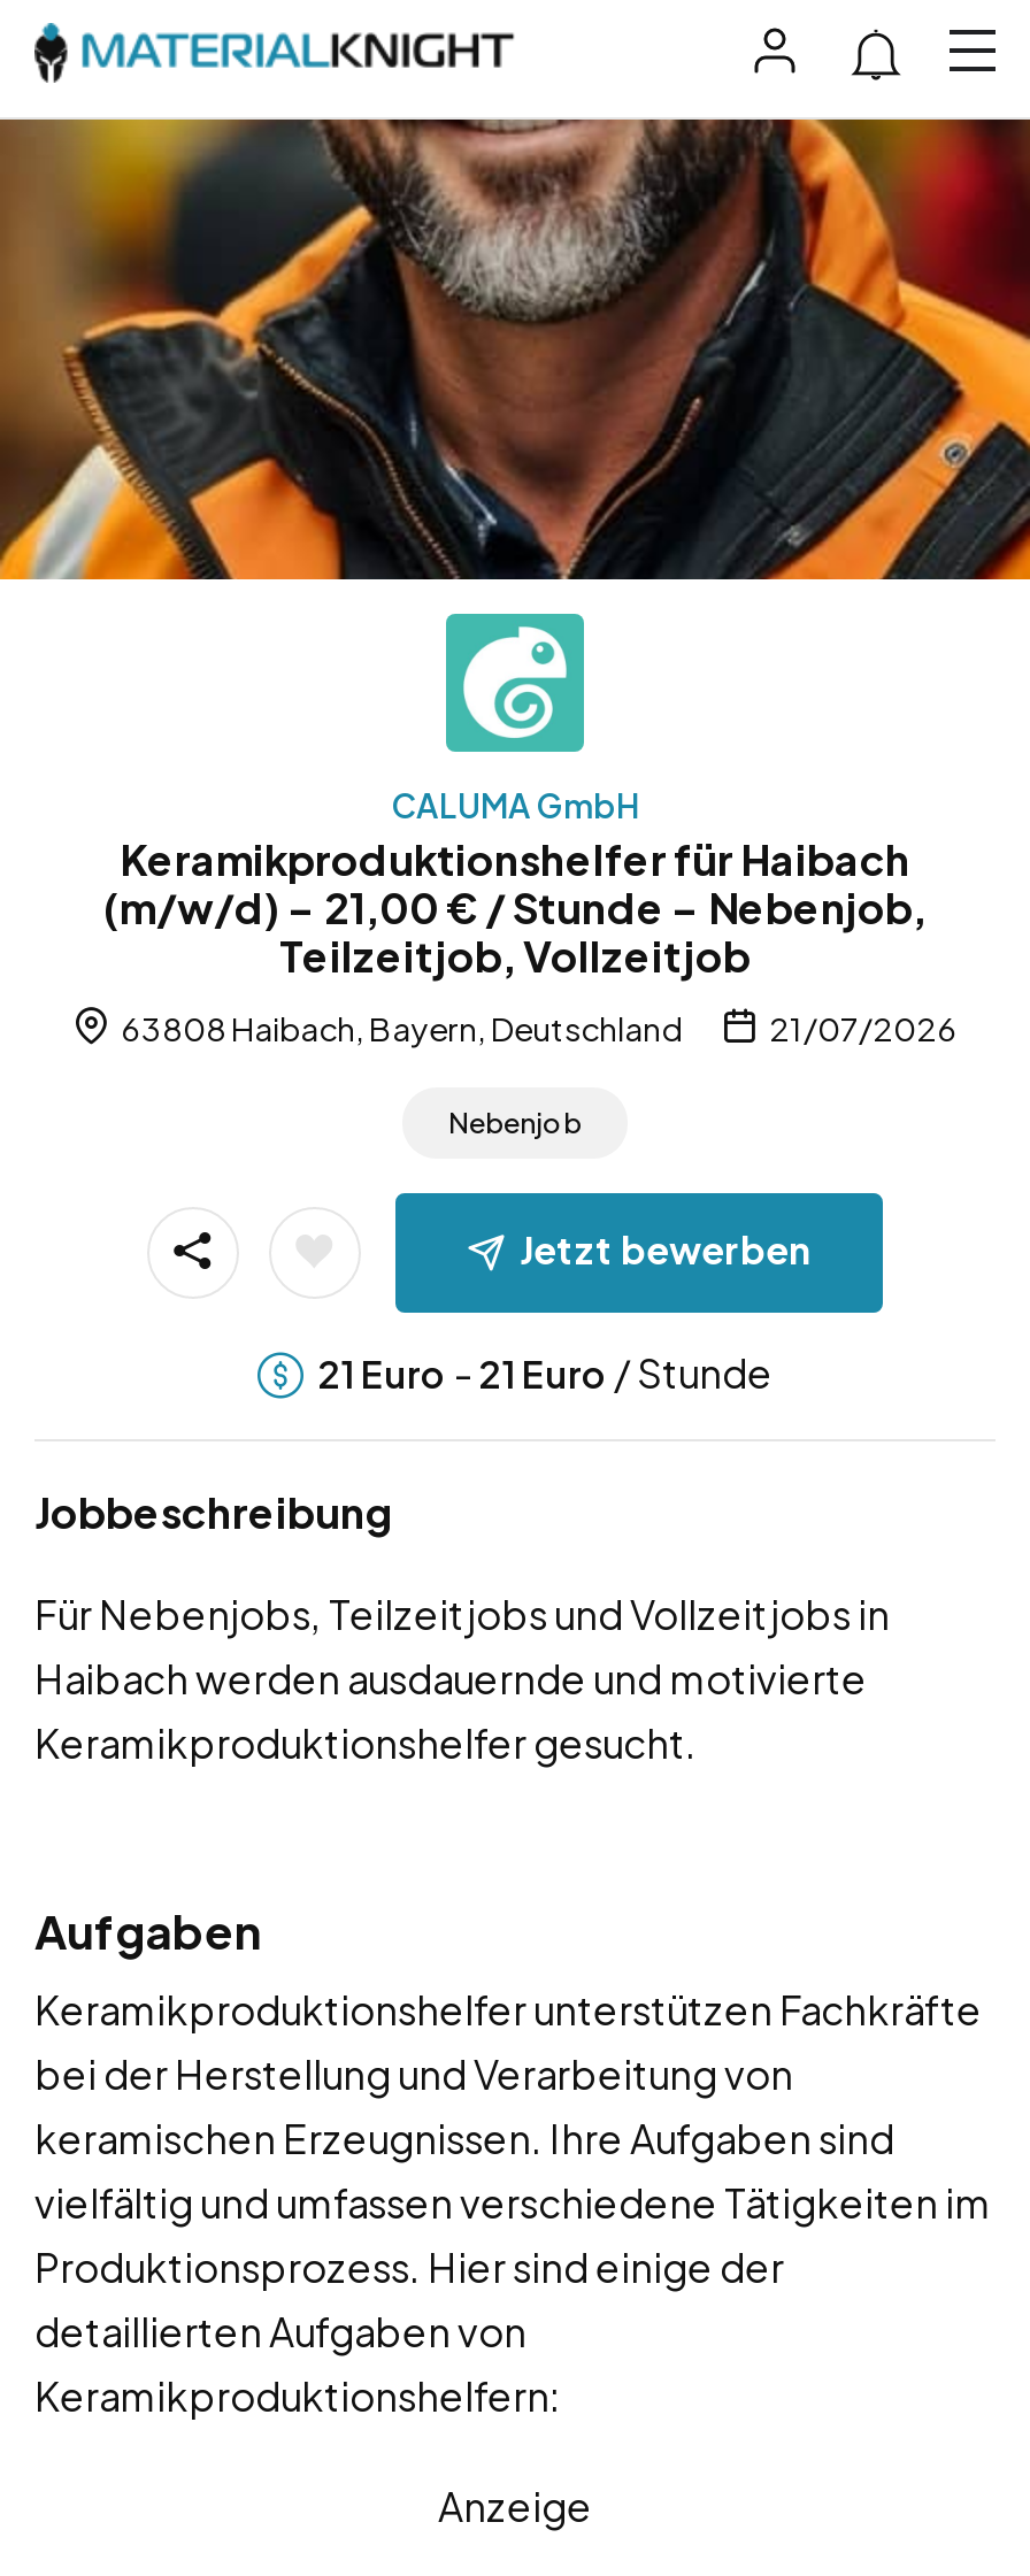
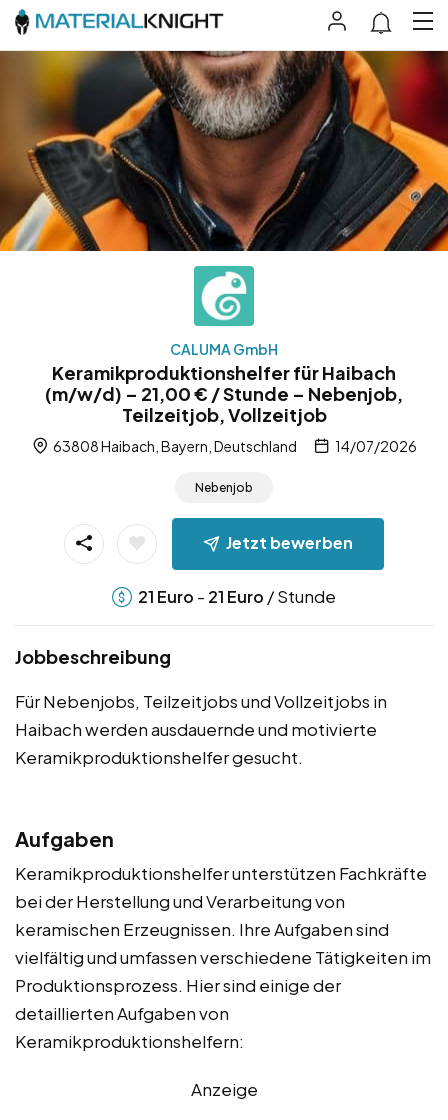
[116,1008,958,1049] 63808 Haibach, Bayern, Deutschland 21/07/2026 -> [50,437,416,455] 63808 Haibach, Bayern, Deutschland 14/07/2026

